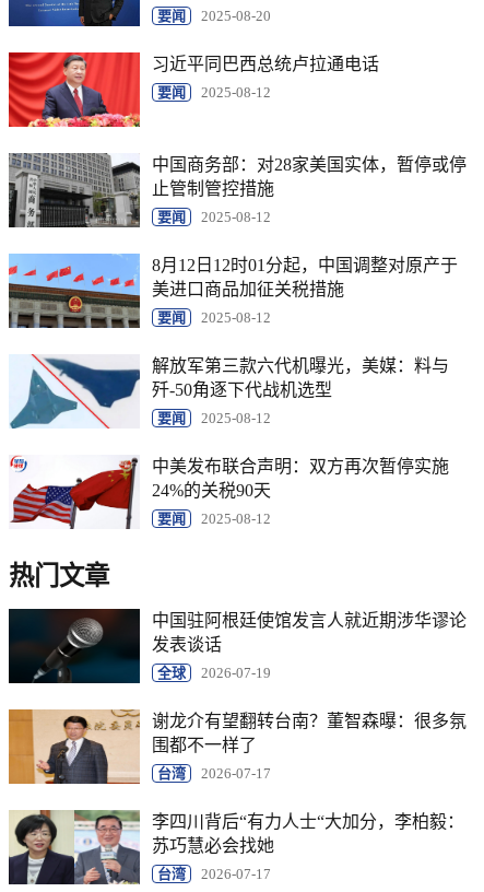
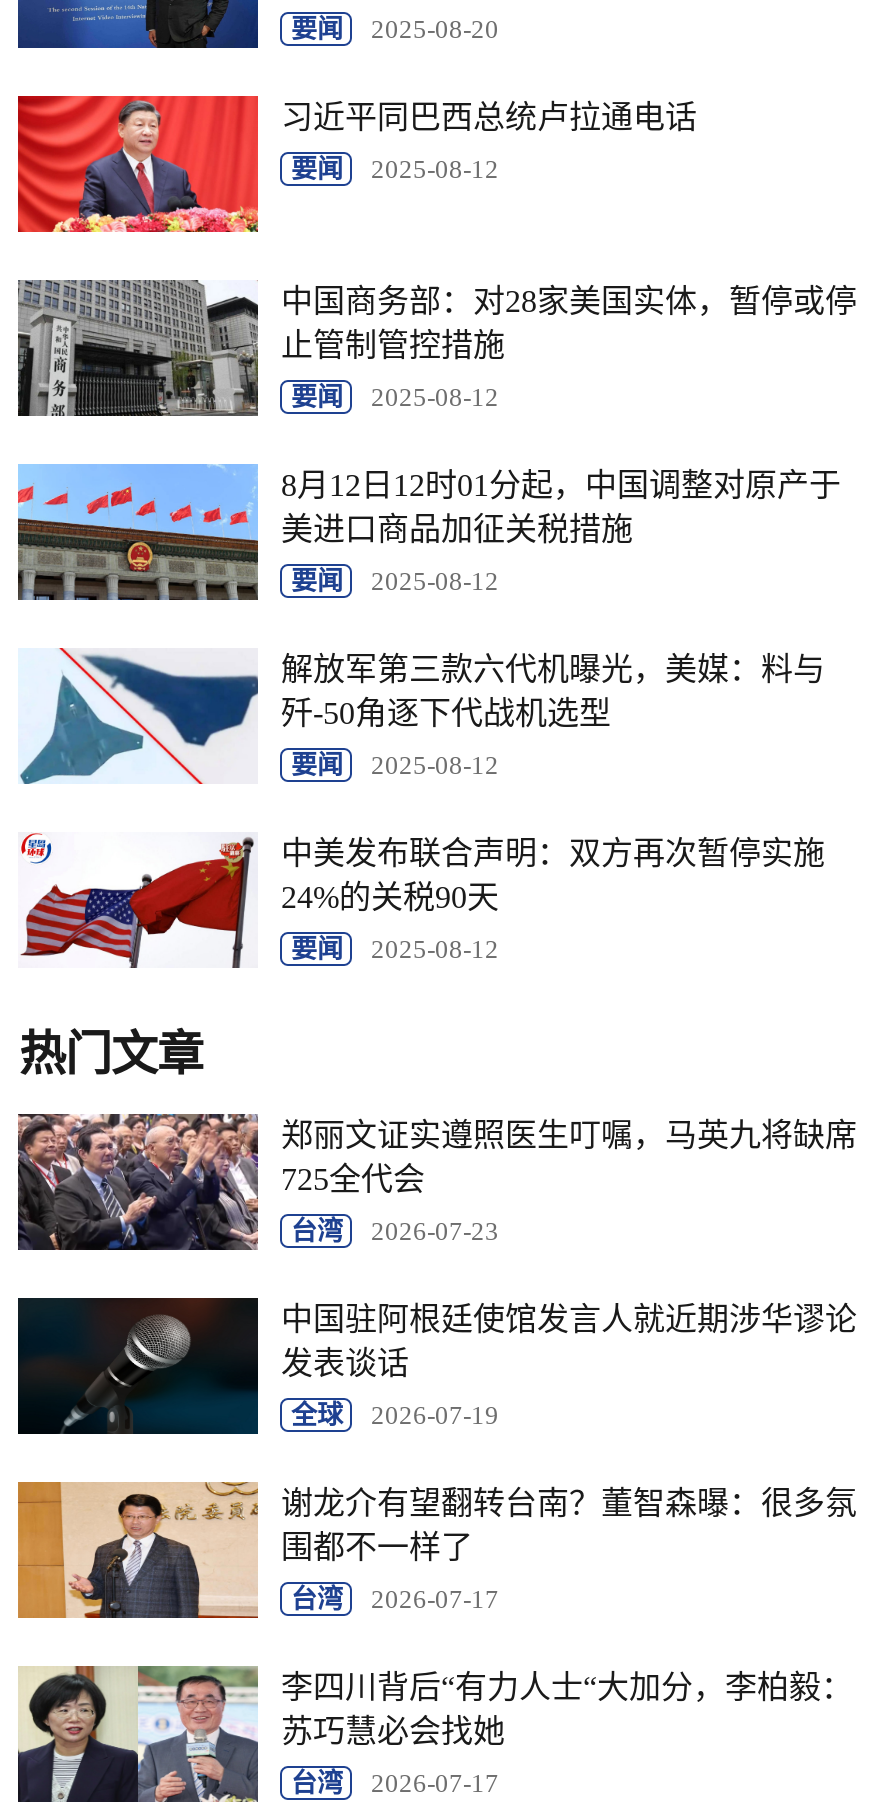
none -> [16,1112,857,1252] [image] | 郑丽文证实遵照医生叮嘱，马英九将缺席 | 725全代会 | 台湾 | 2026-07-23

